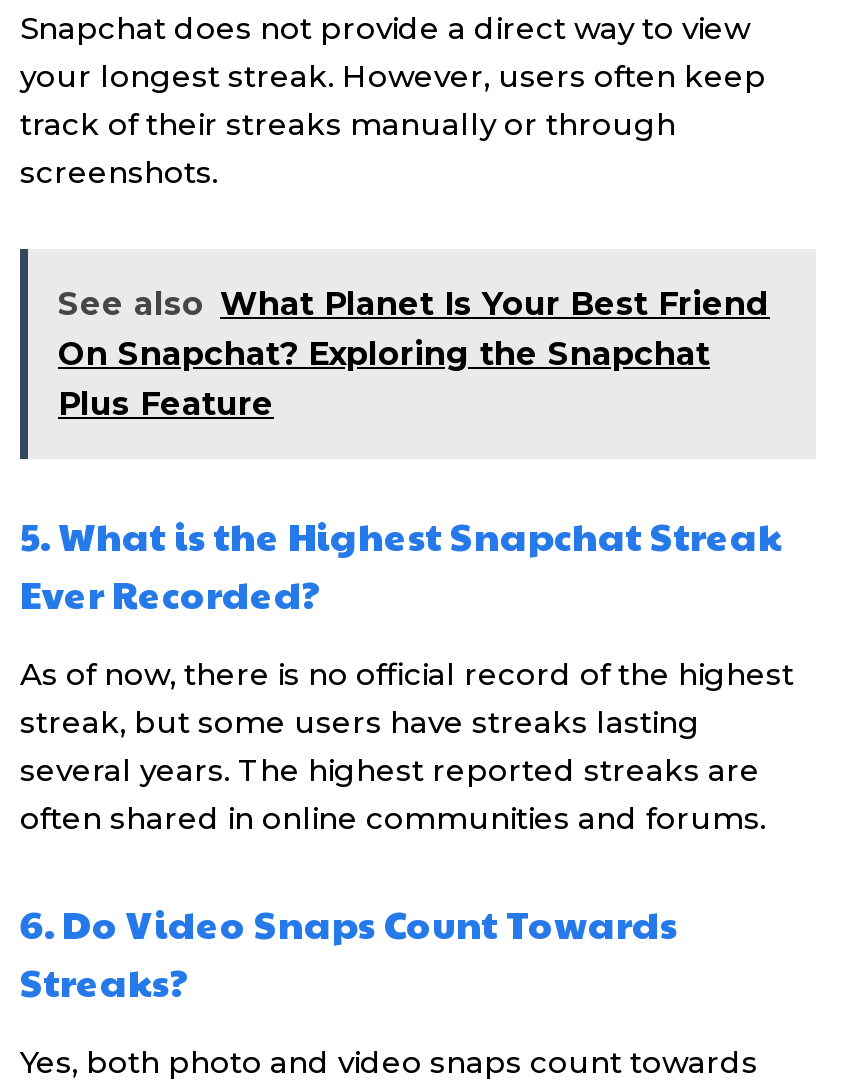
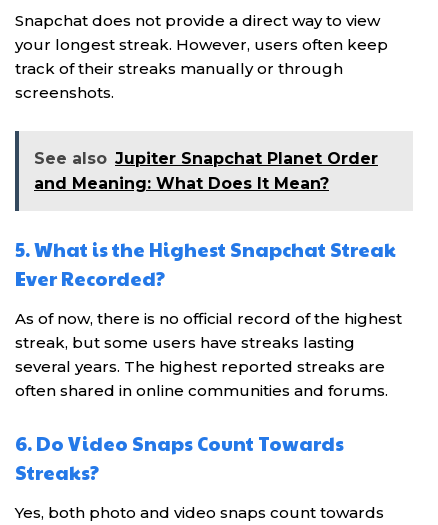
[58,285,770,423] See also What Planet Is Your Best Friend | On Snapchat? Exploring the Snapchat | Plus Feature -> [34,149,378,193] See also Jupiter Snapchat Planet Order | and Meaning: What Does It Mean?

